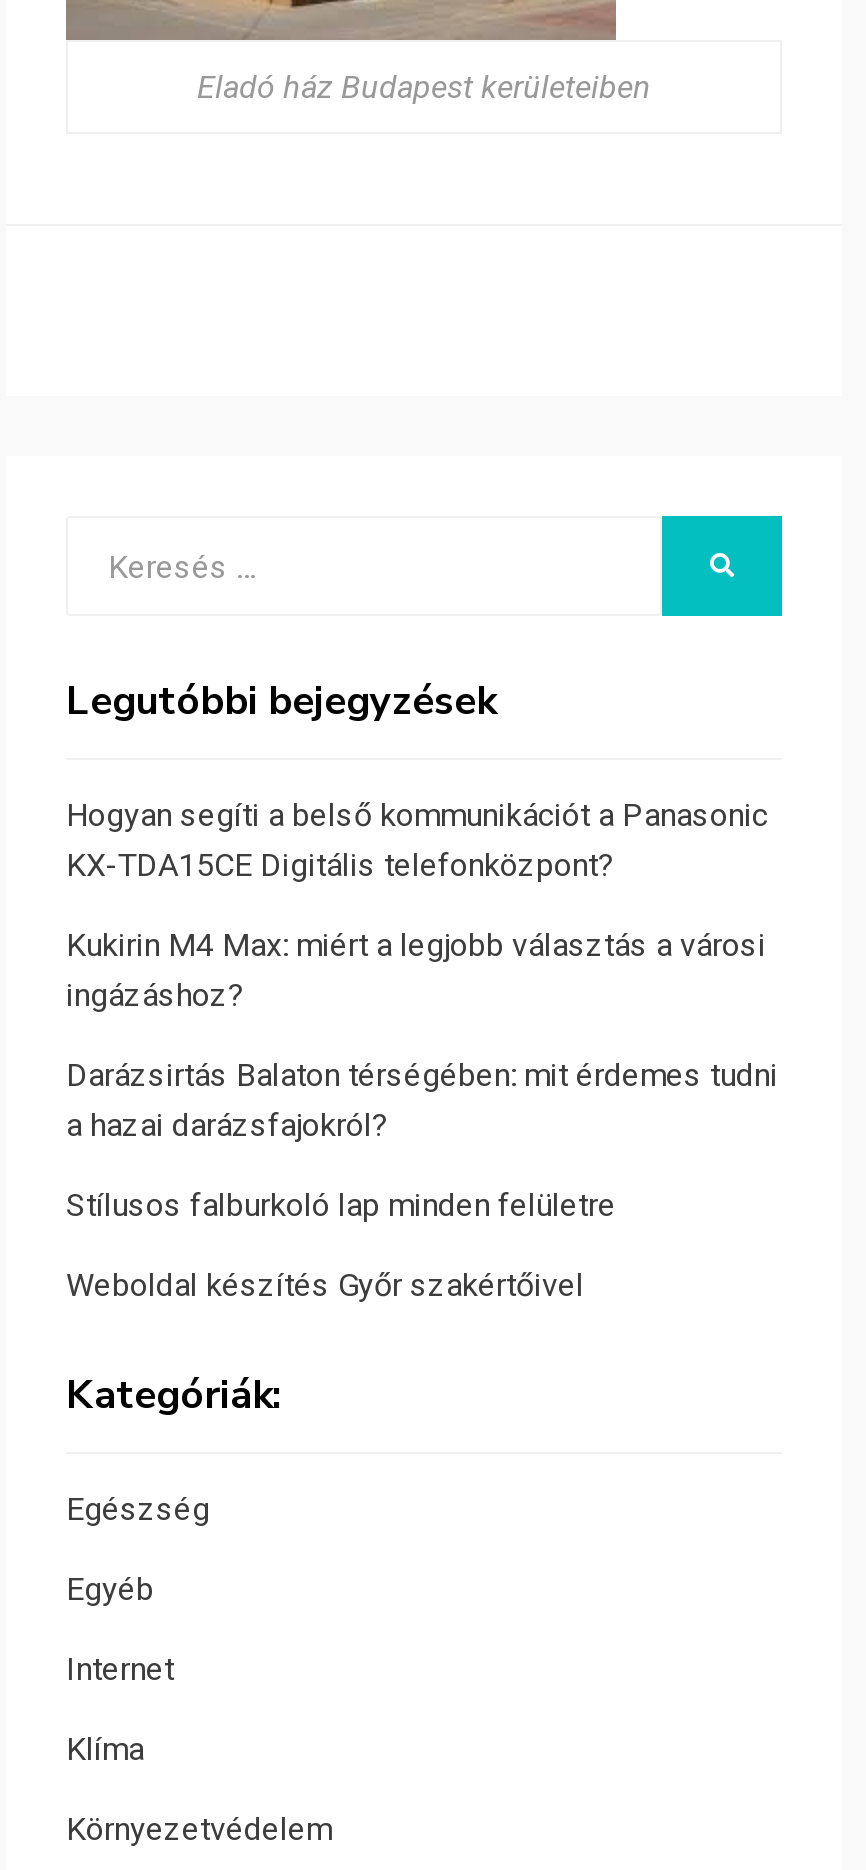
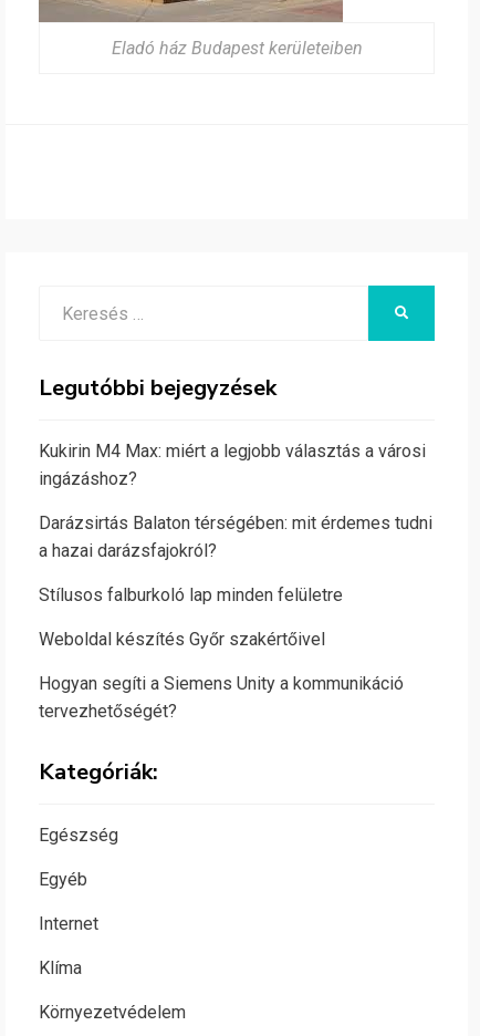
[66,797,768,885] Hogyan segíti a belső kommunikációt a Panasonic | KX-TDA15CE Digitális telefonközpont? -> none
moved [66,927,778,1305] -> [39,441,432,650]: Kukirin M4 Max: miért a legjobb választás a városi | ingázáshoz? | Darázsirtás Balaton térségében: mit érdemes tudni | a hazai darázsfajokról? | Stílusos falburkoló lap minden felületre | Weboldal készítés Győr szakértőivel
none -> [39,673,404,722] Hogyan segíti a Siemens Unity a kommunikáció | tervezhetőségét?

